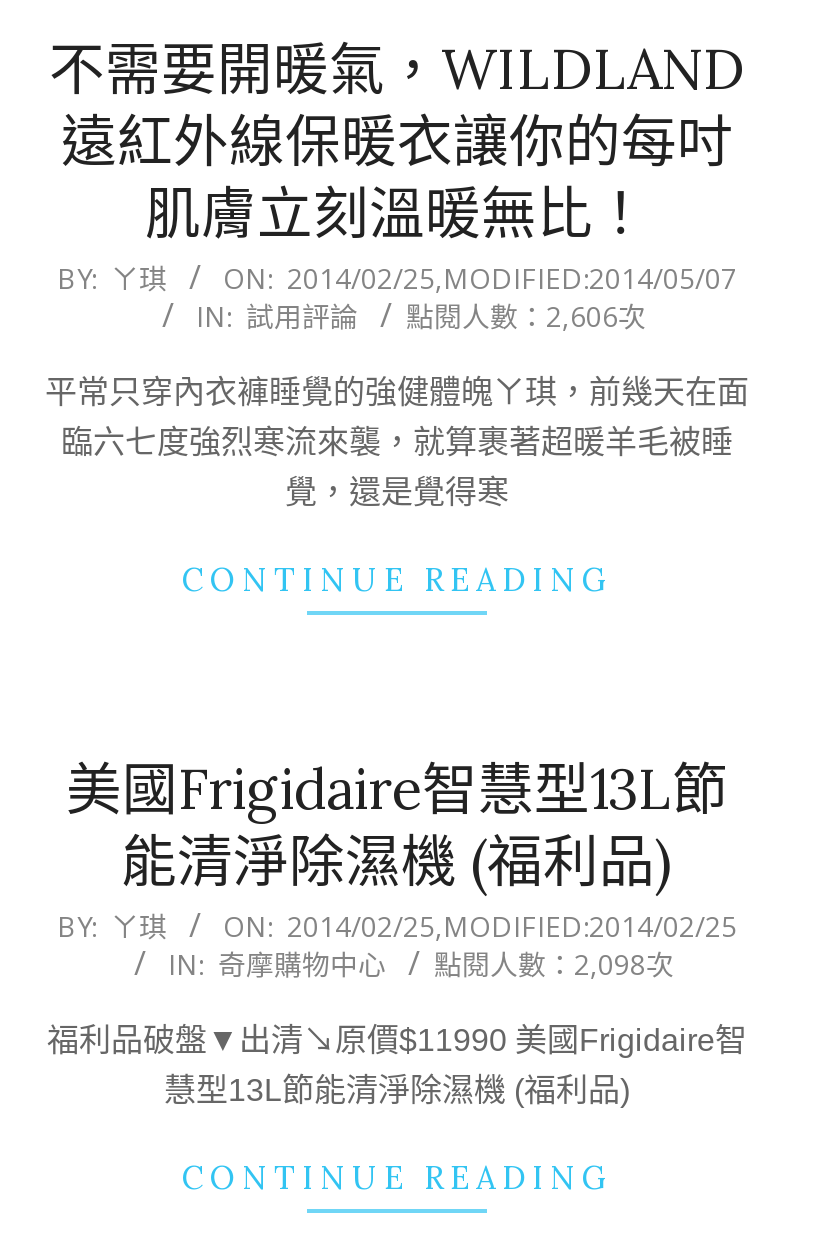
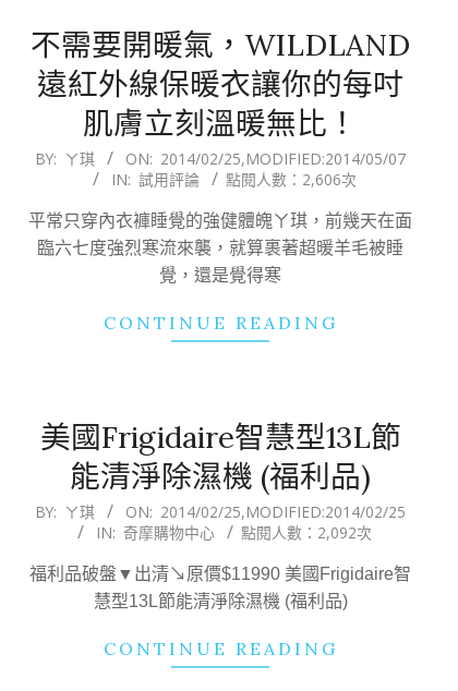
[168,946,674,984] IN: 奇摩購物中心 點閱人數：2,098次 -> [95,522,371,543] IN: 奇摩購物中心 點閱人數：2,092次

